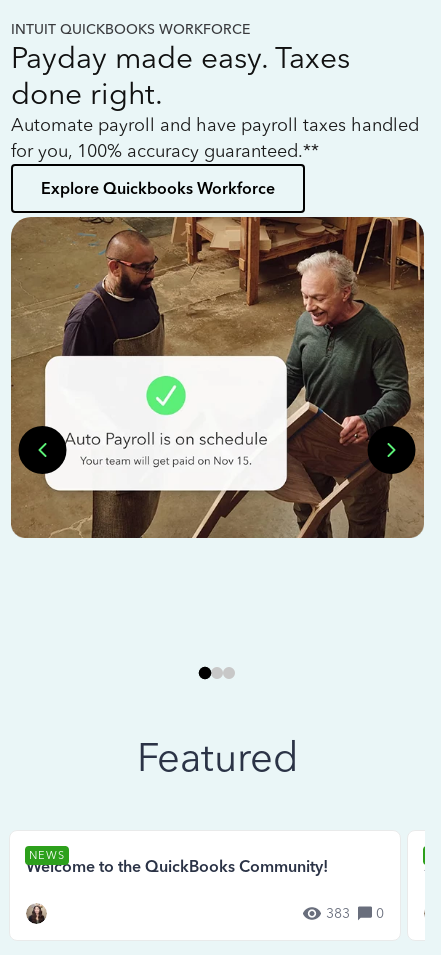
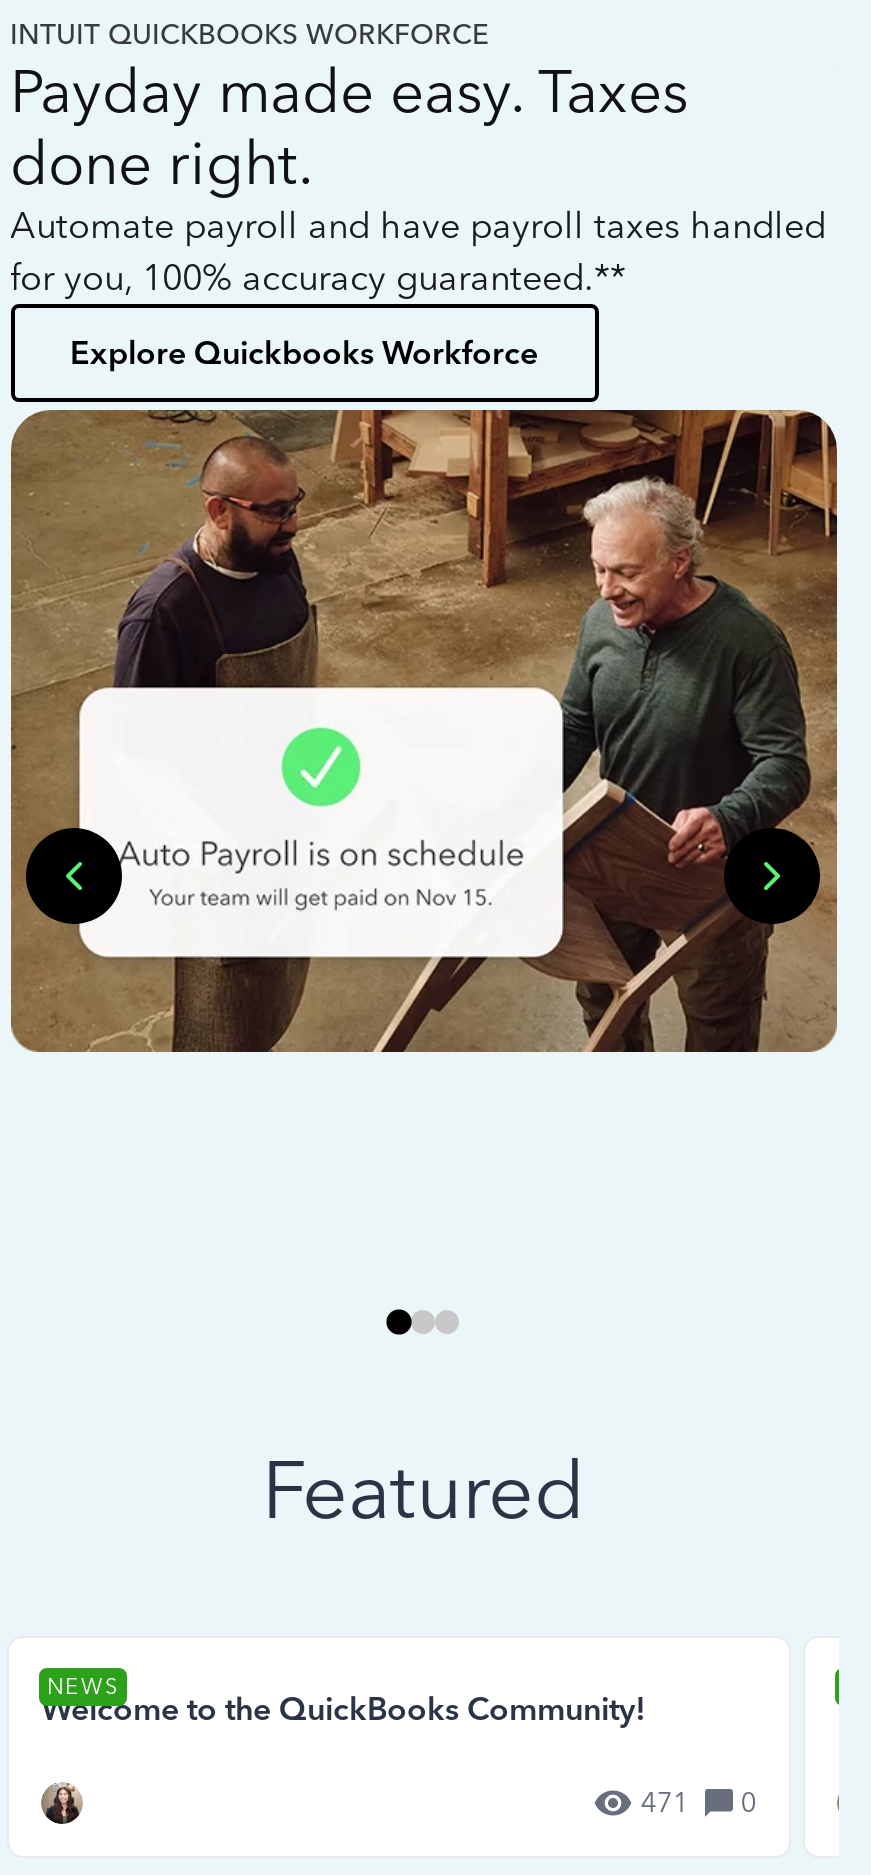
[326,904,384,921] 383 0 -> [641,1785,757,1819] 471 0

